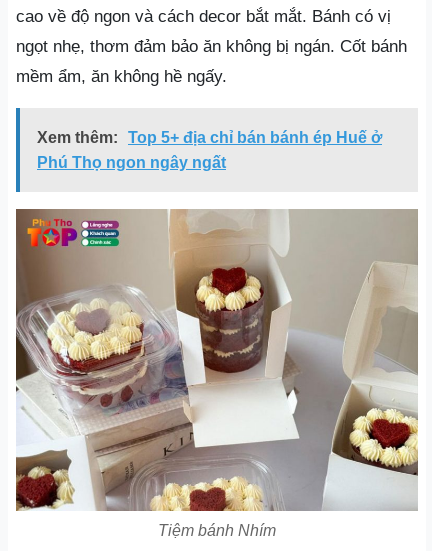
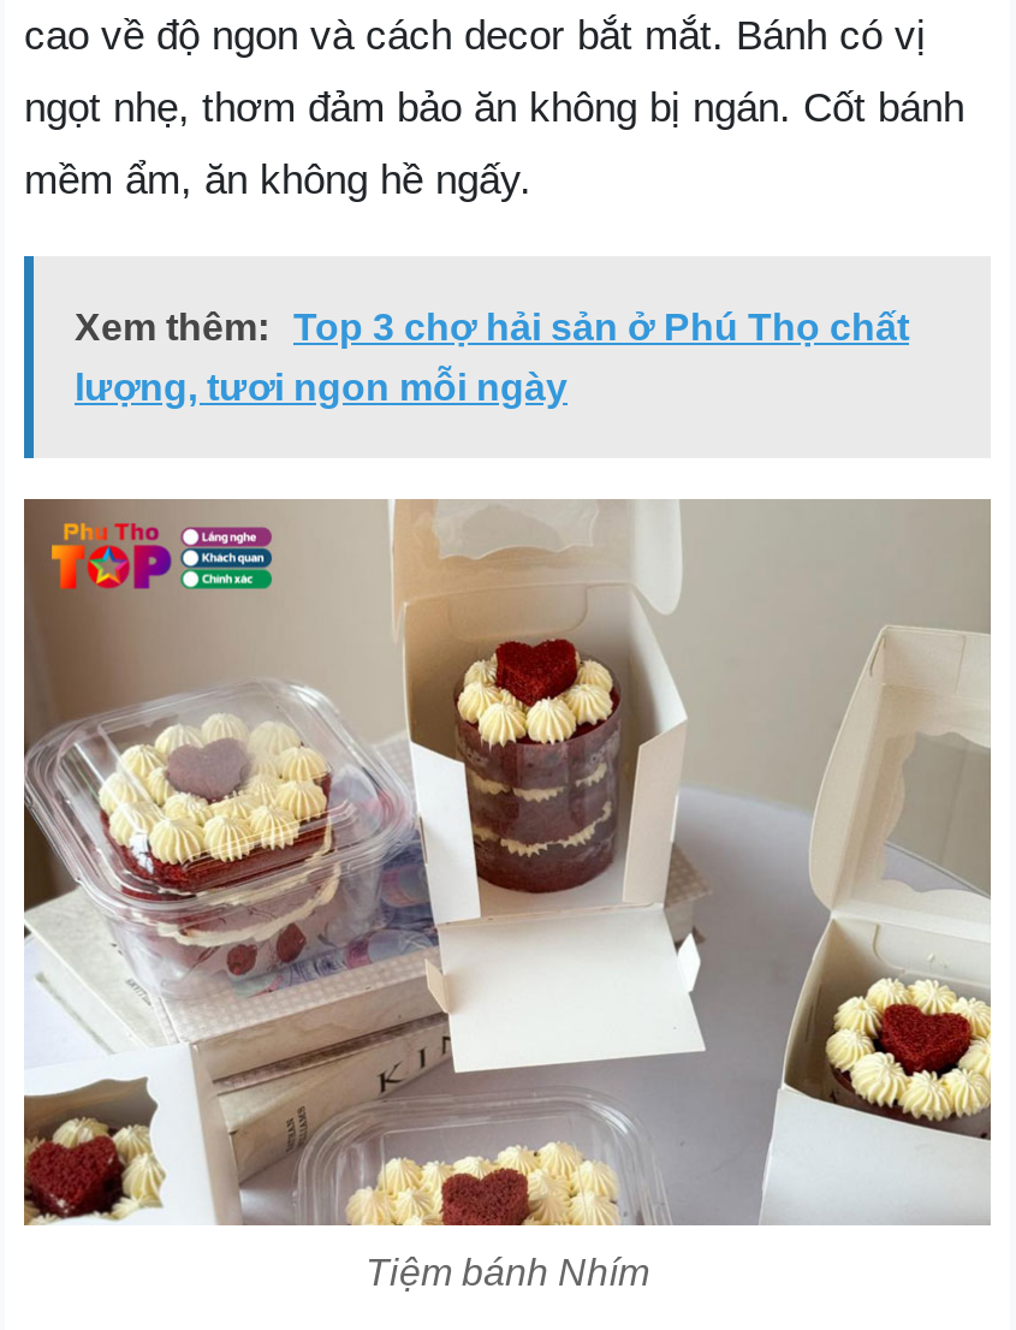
[37,129,382,146] Xem thêm: Top 5+ địa chỉ bán bánh ép Huế ở -> [75,307,909,348] Xem thêm: Top 3 chợ hải sản ở Phú Thọ chất
[37,154,226,171] Phú Thọ ngon ngây ngất -> [75,367,568,408] lượng, tươi ngon mỗi ngày

